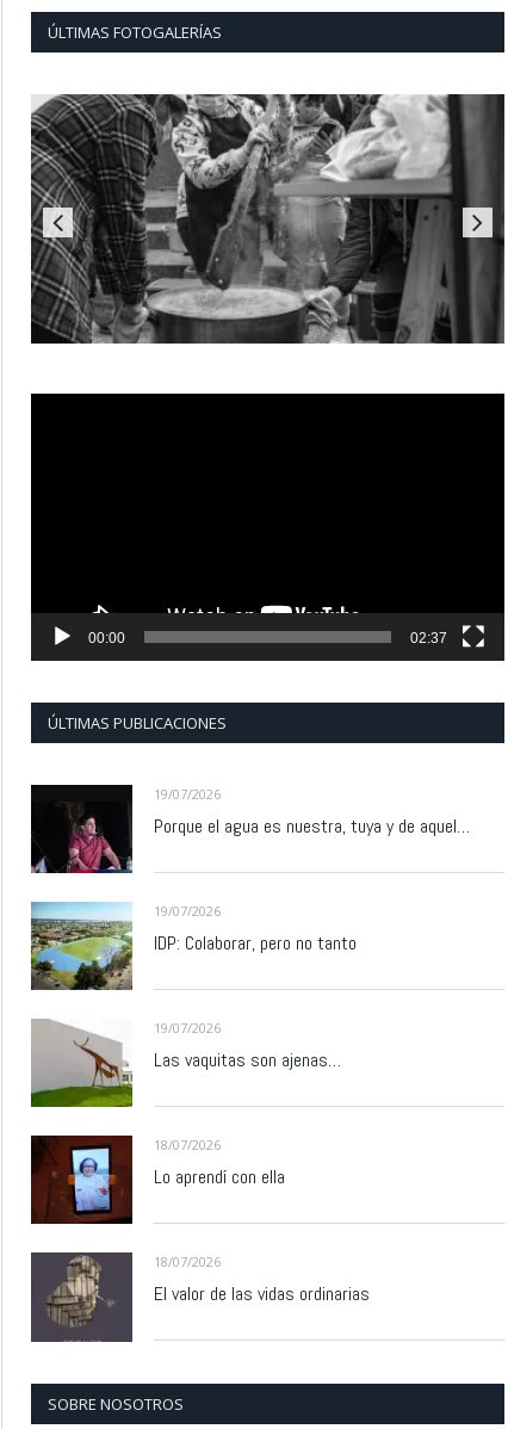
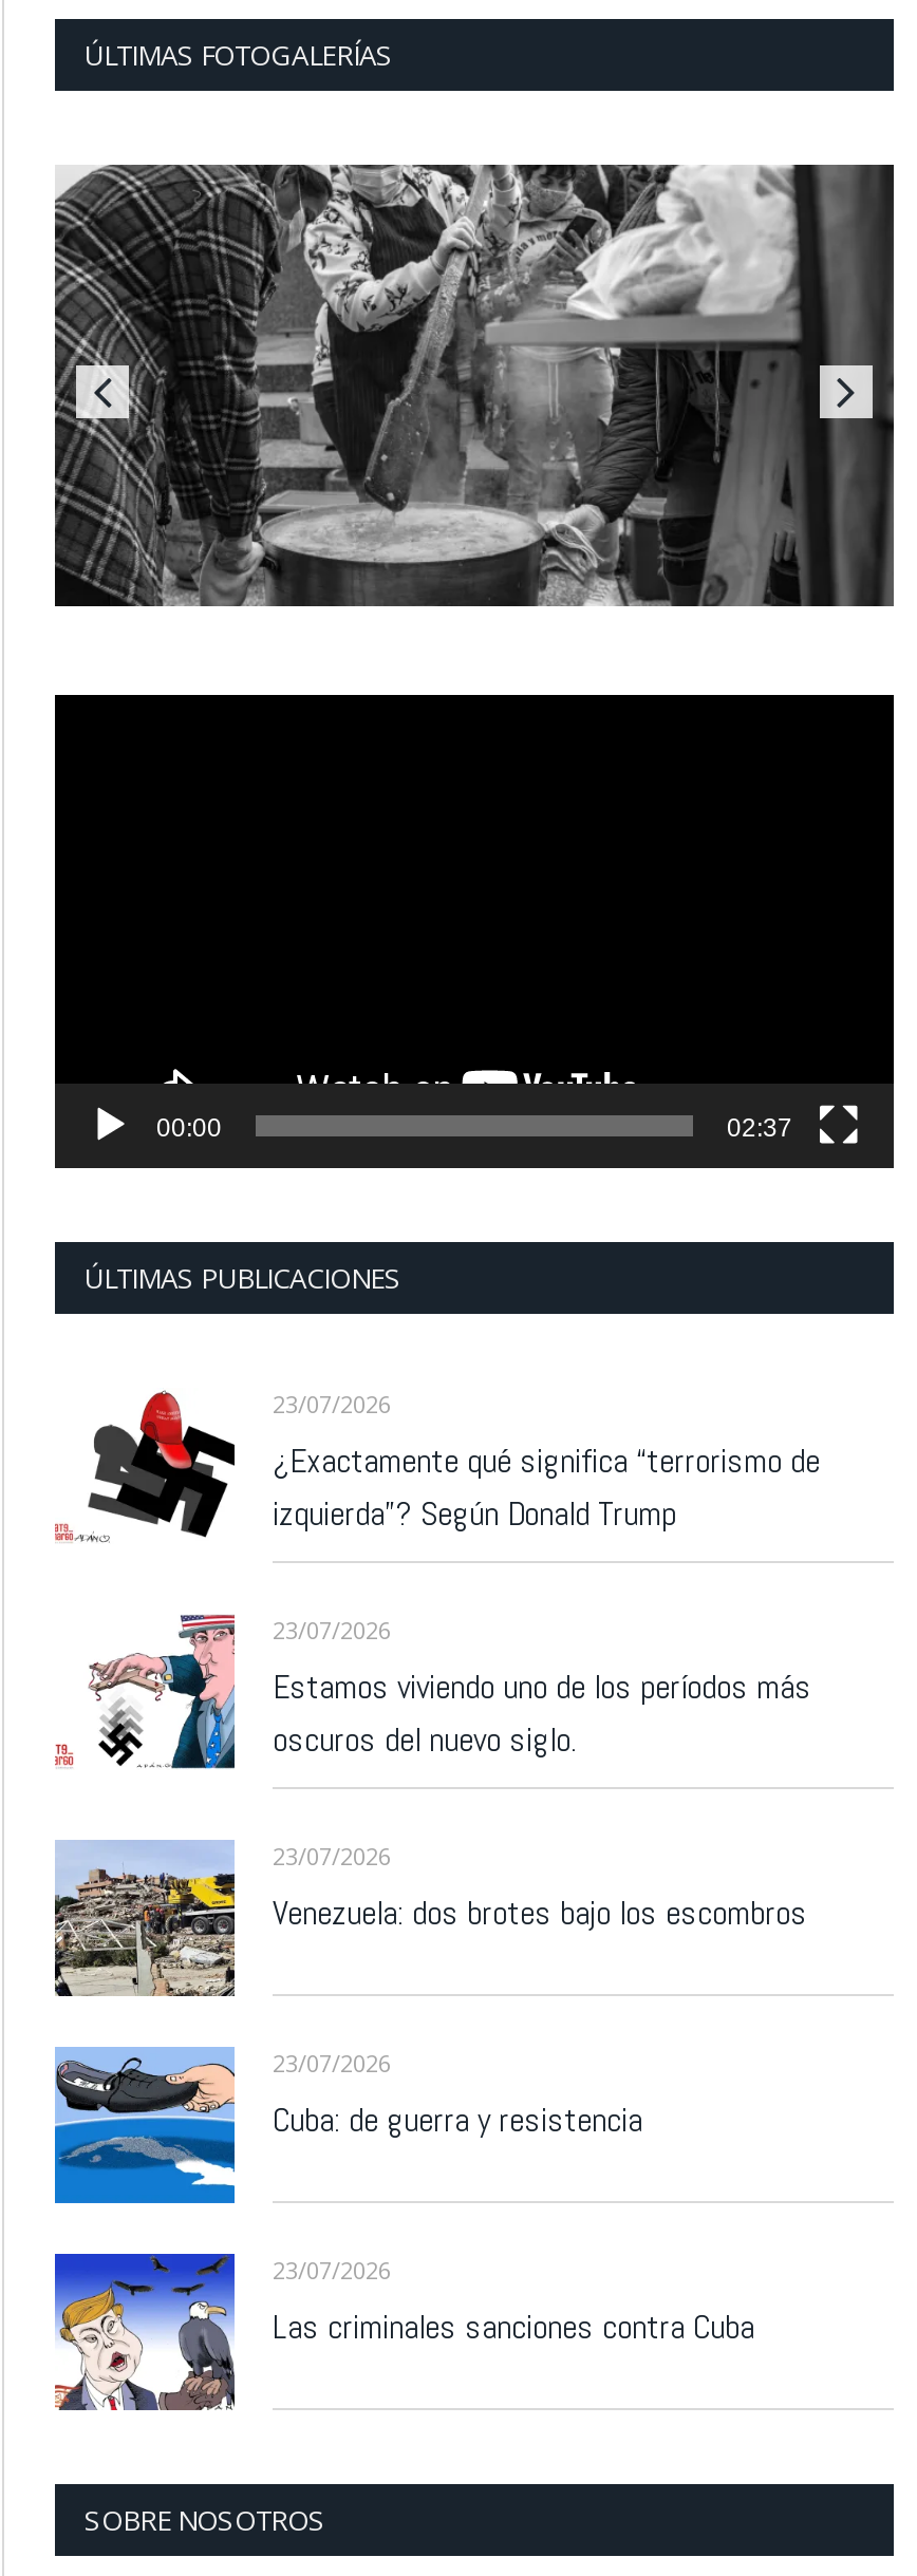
[30,784,470,874] [image] | 19/07/2026 | Porque el agua es nuestra, tuya y de aquel… -> [55,1387,820,1544] [image] | 23/07/2026 | ¿Exactamente qué significa “terrorismo de | izquierda”? Según Donald Trump
[30,901,357,991] [image] | 19/07/2026 | IDP: Colaborar, pero no tanto -> [55,1613,811,1772] [image] | 23/07/2026 | Estamos viviendo uno de los períodos más | oscuros del nuevo siglo.
[31,1019,341,1108] [image] | 19/07/2026 | Las vaquitas son ajenas… -> [55,1839,807,1998] [image] | 23/07/2026 | Venezuela: dos brotes bajo los escombros
[30,1134,285,1225] [image] | 18/07/2026 | Lo aprendí con ella -> [53,2047,642,2205] [image] | 23/07/2026 | Cuba: de guerra y resistencia
[30,1251,370,1343] [image] | 18/07/2026 | El valor de las vidas ordinarias -> [53,2252,754,2412] [image] | 23/07/2026 | Las criminales sanciones contra Cuba

